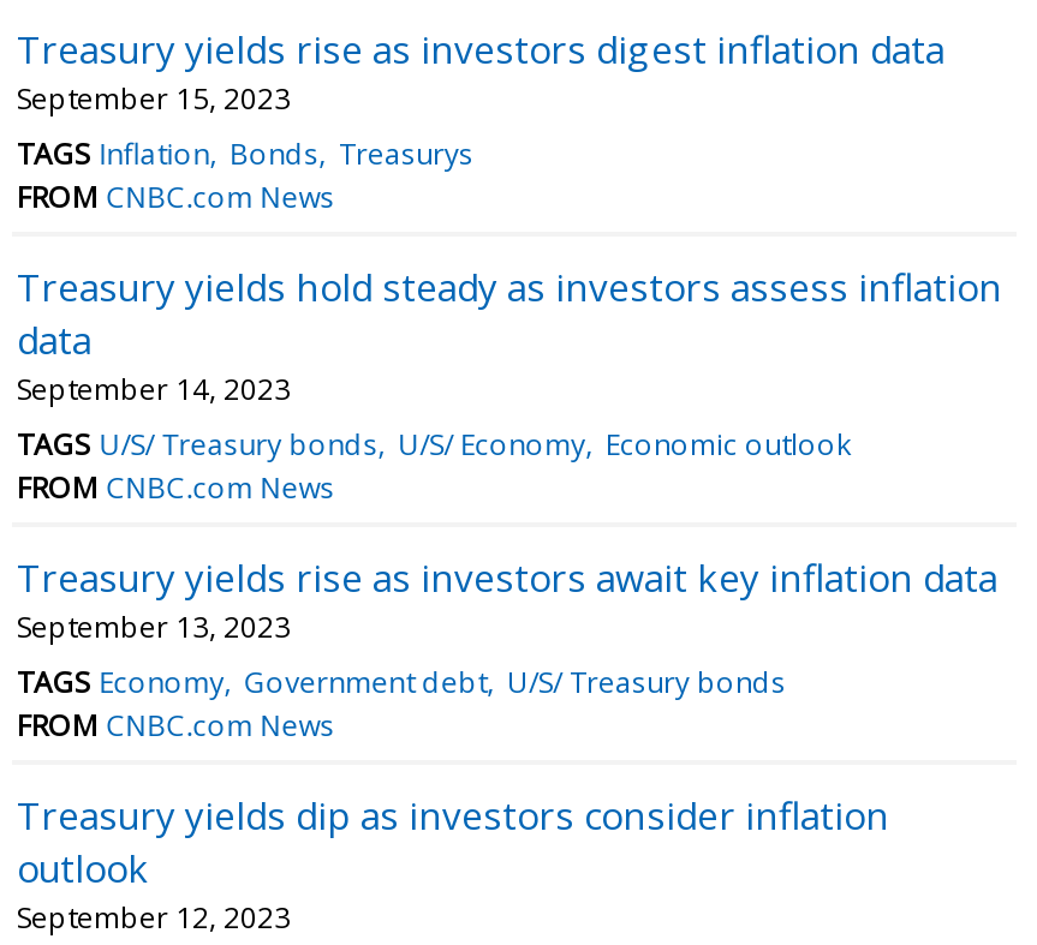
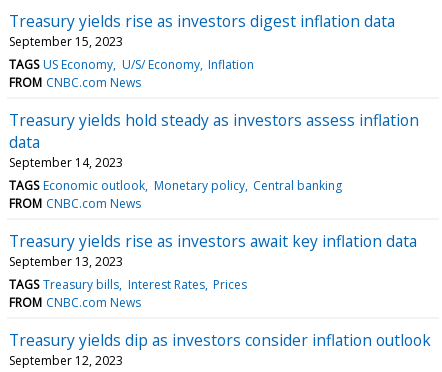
[17,133,473,174] TAGS Inflation Bonds Treasurys -> [9,56,254,73] TAGS US Economy U/S/ Economy Inflation
[17,424,851,464] TAGS U/S/ Treasury bonds U/S/ Economy Economic outlook -> [9,177,342,194] TAGS Economic outlook Monetary policy Central banking
[17,661,786,702] TAGS Economy Government debt U/S/ Treasury bonds -> [9,276,247,293] TAGS Treasury bills Interest Rates Prices

